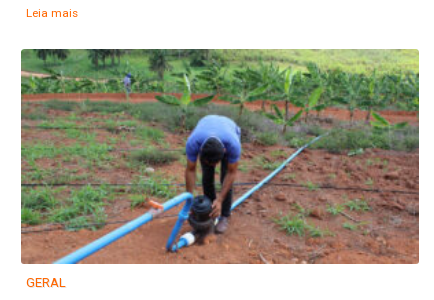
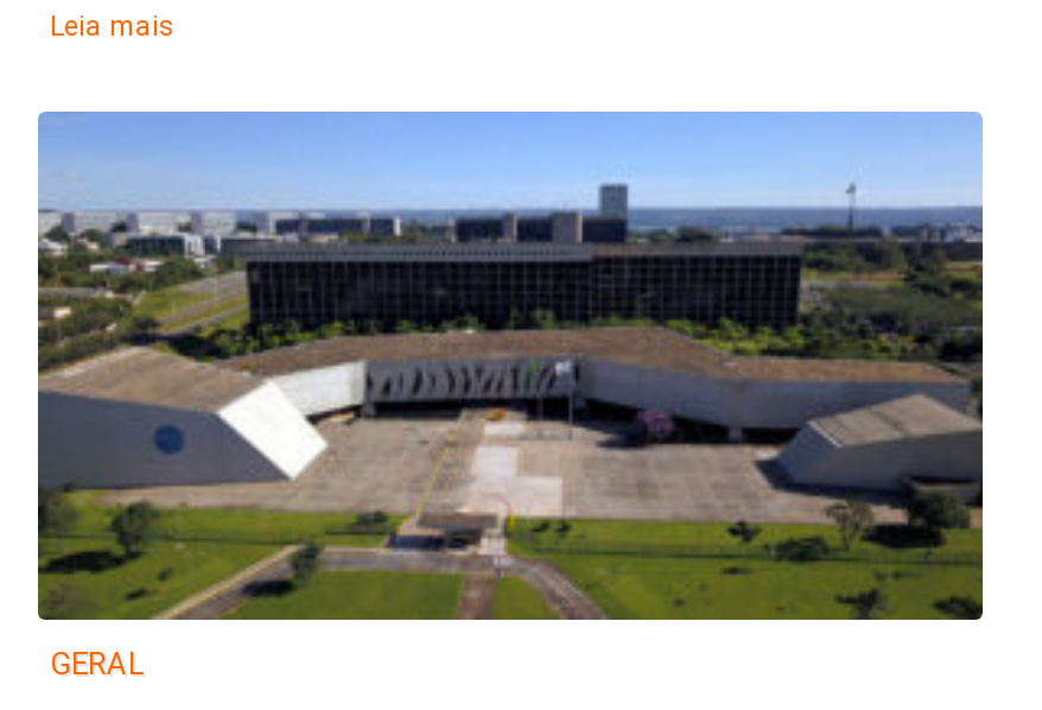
[20,48,420,265] [image] -> [36,109,985,622] [image]

